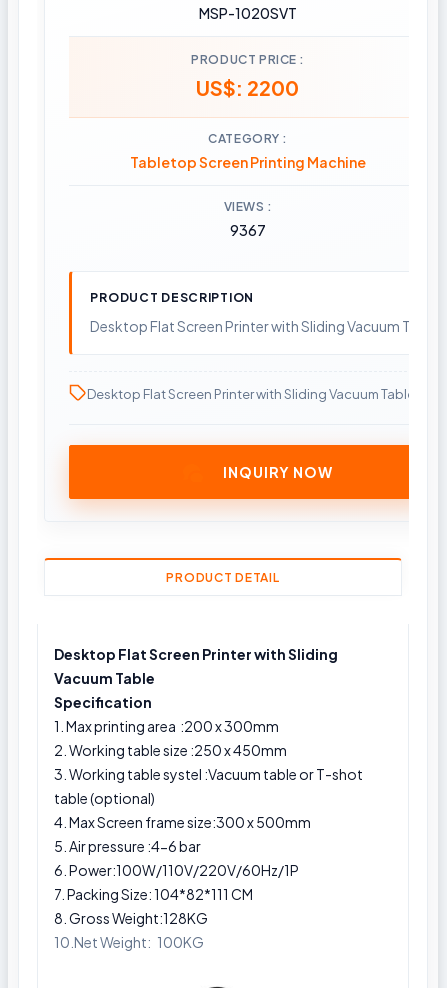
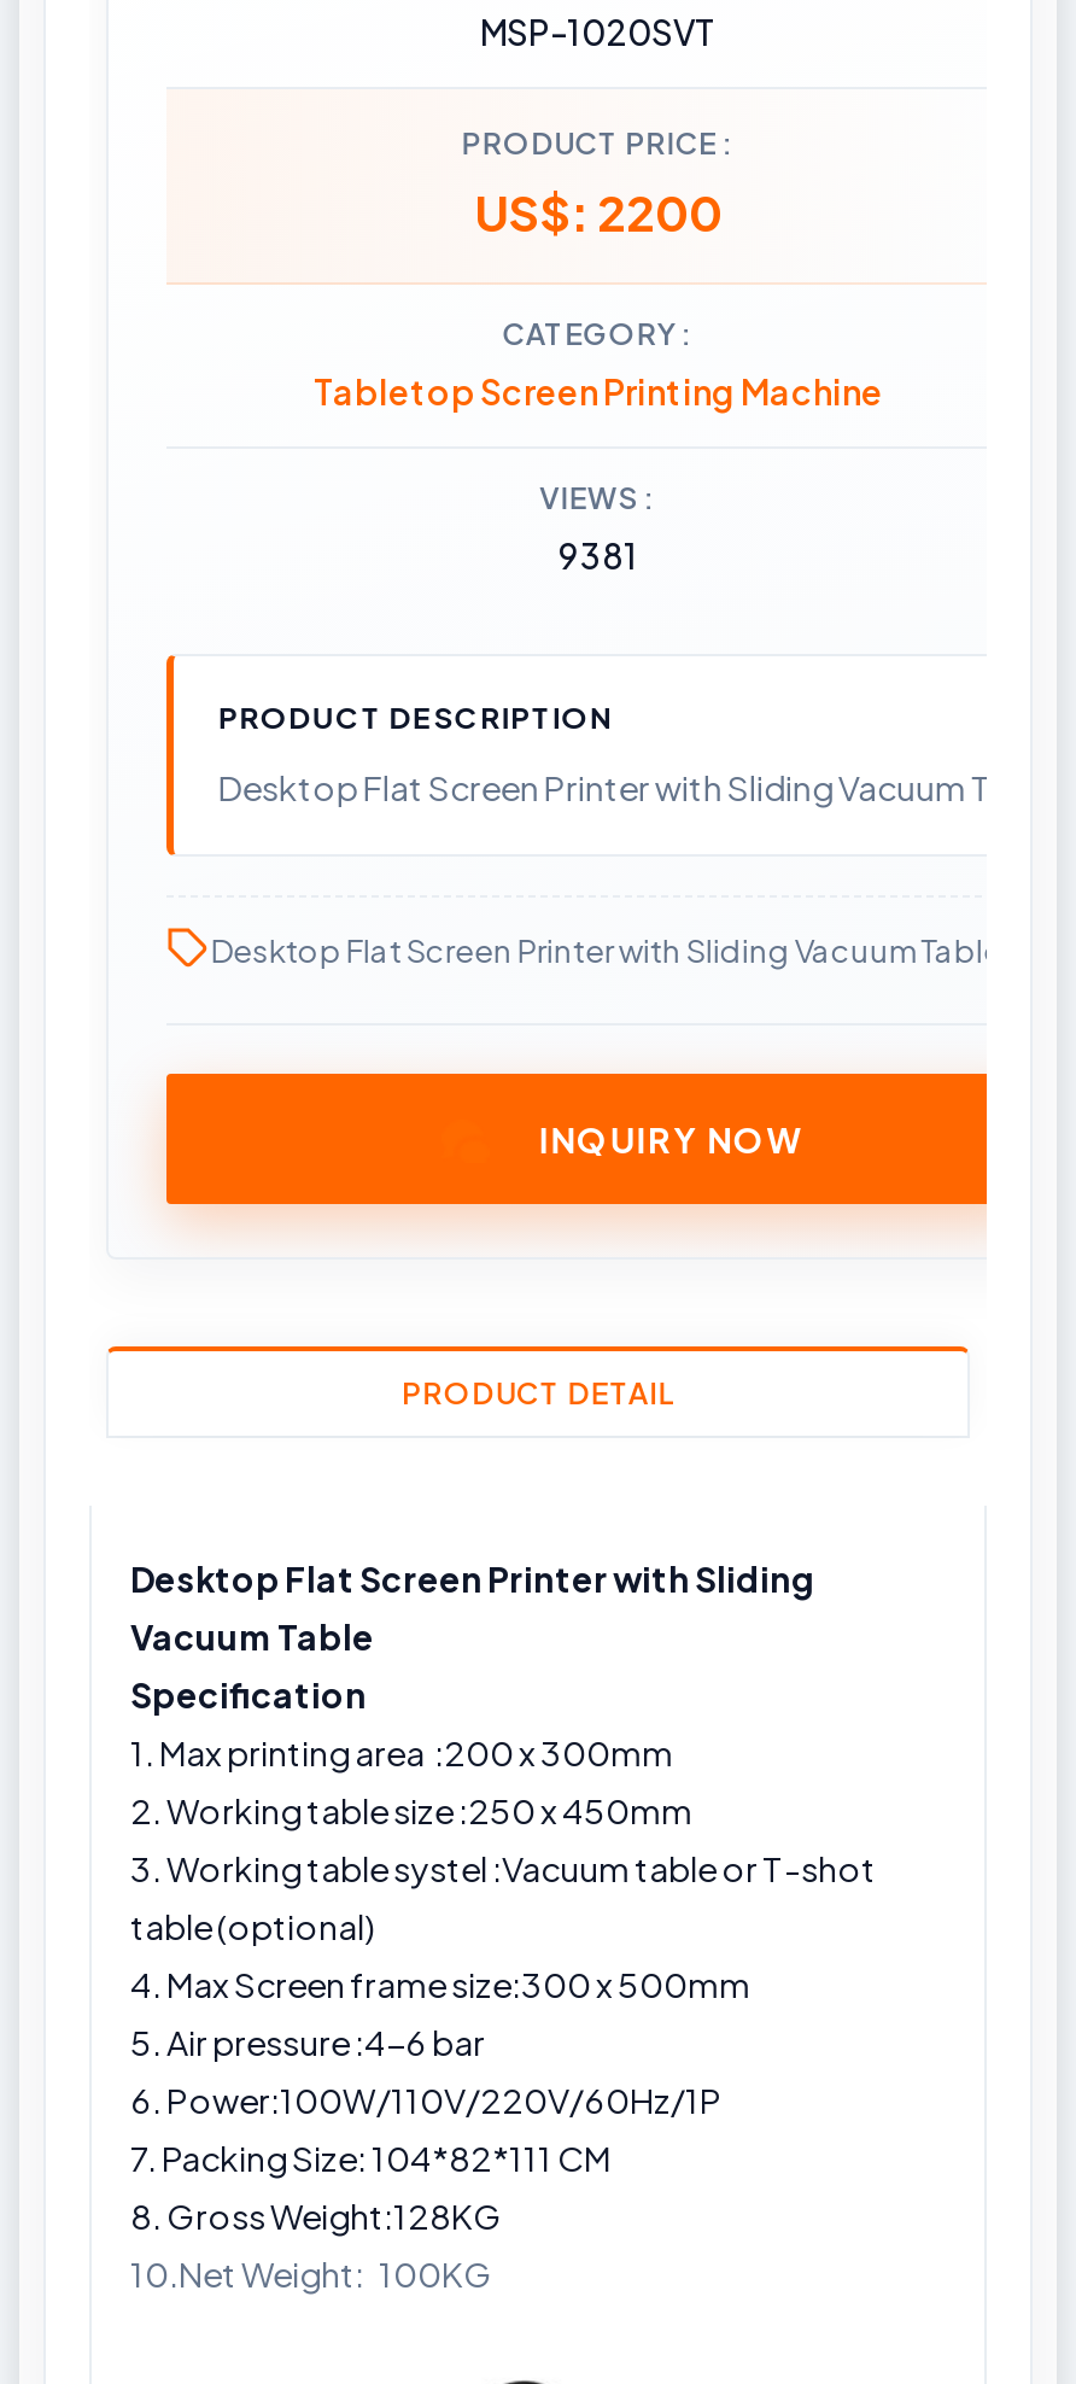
[230,221,266,239] 9367 -> [559,534,638,578] 9381

